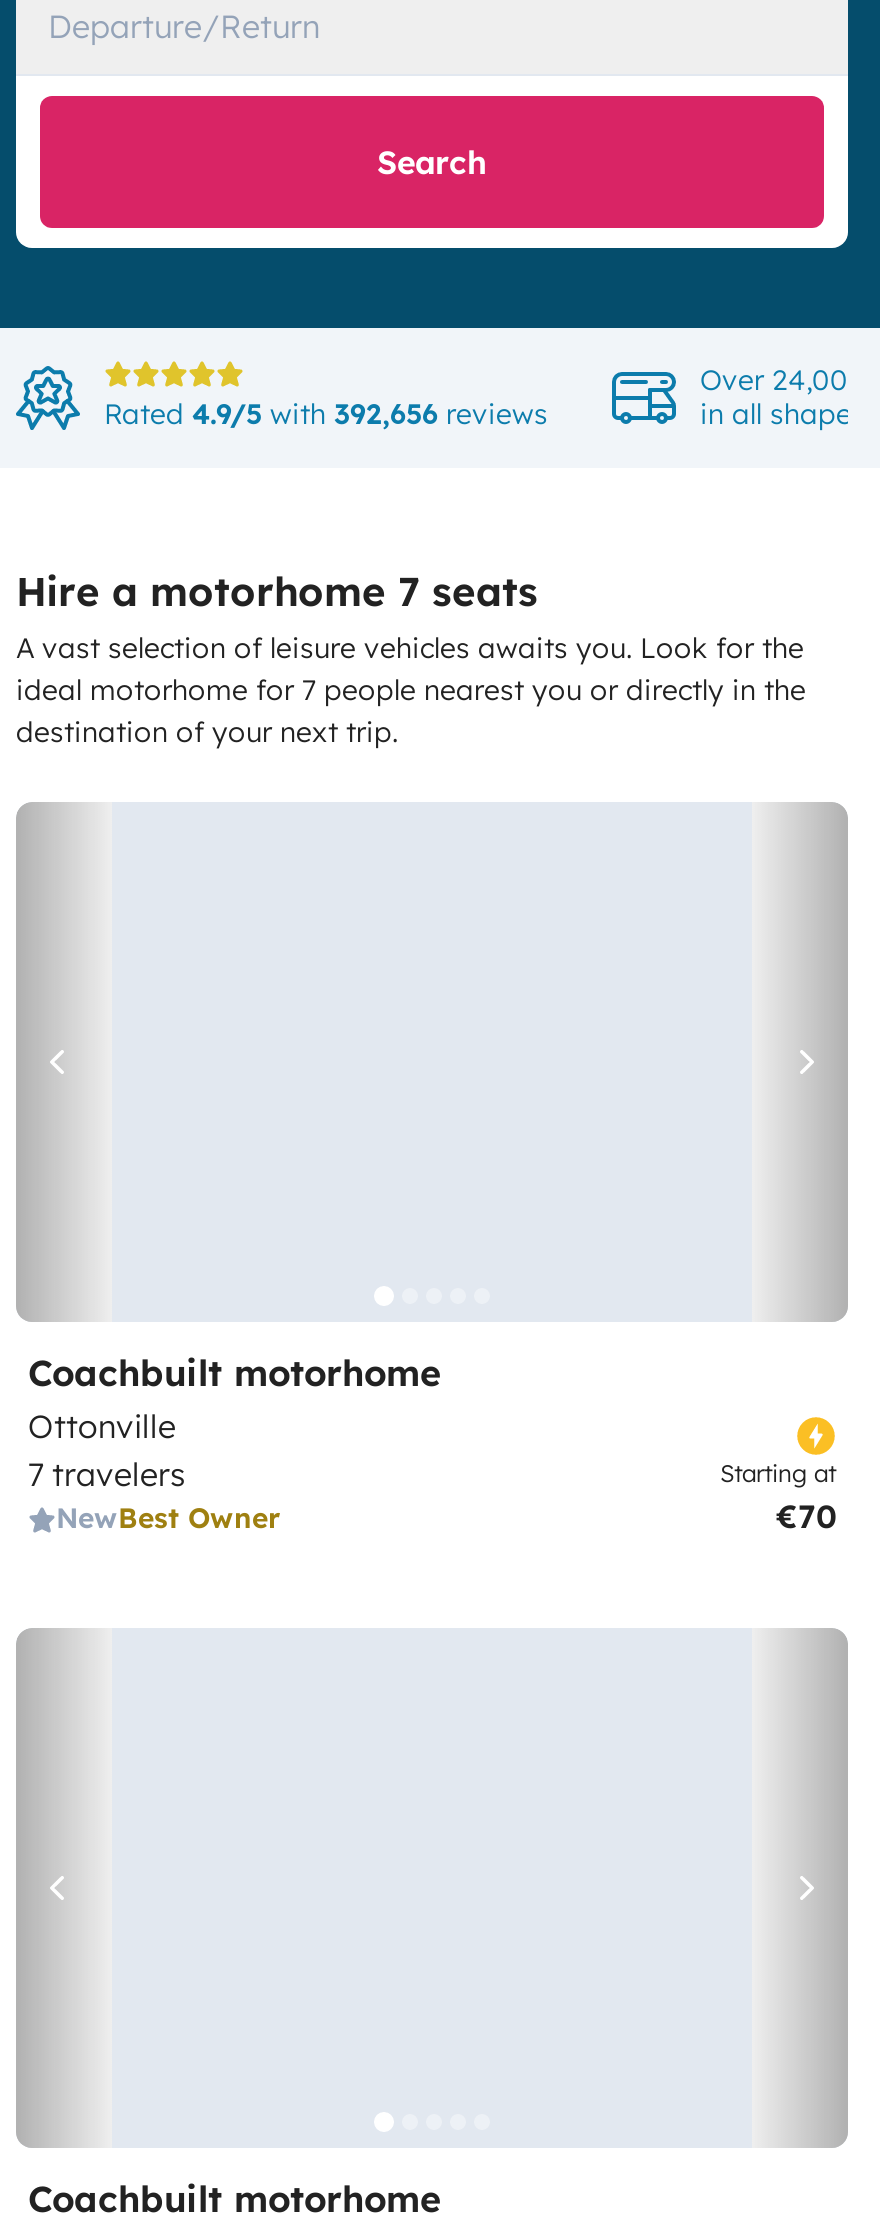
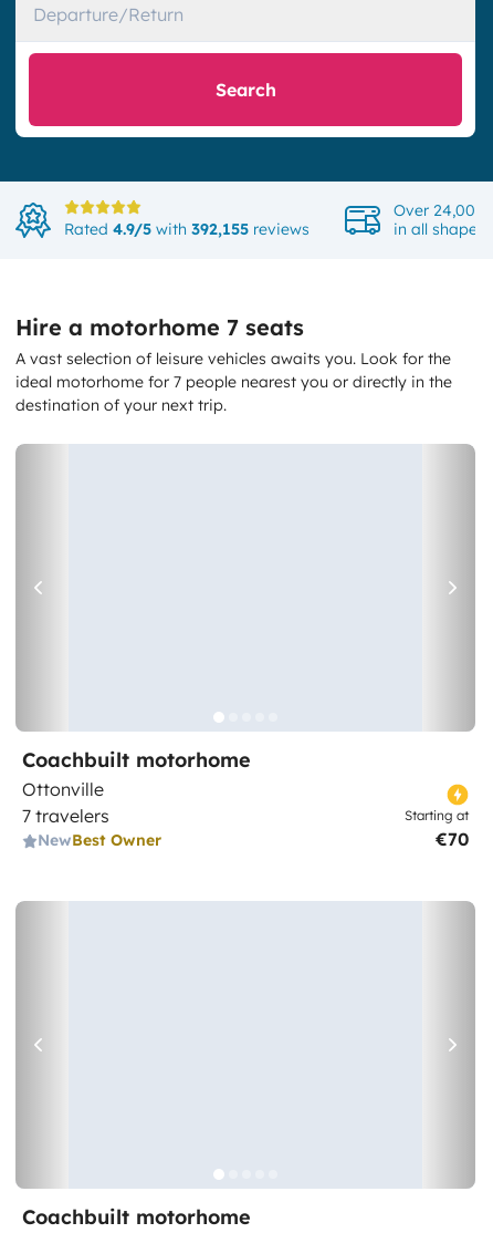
[104,396,548,432] Rated 4.9/5 with 392,656 reviews -> [64,219,310,239] Rated 4.9/5 with 392,155 reviews

